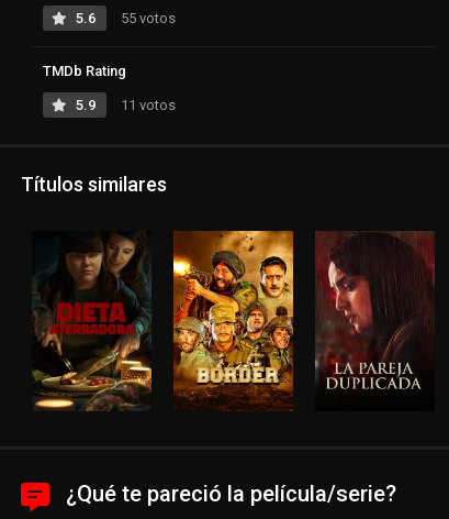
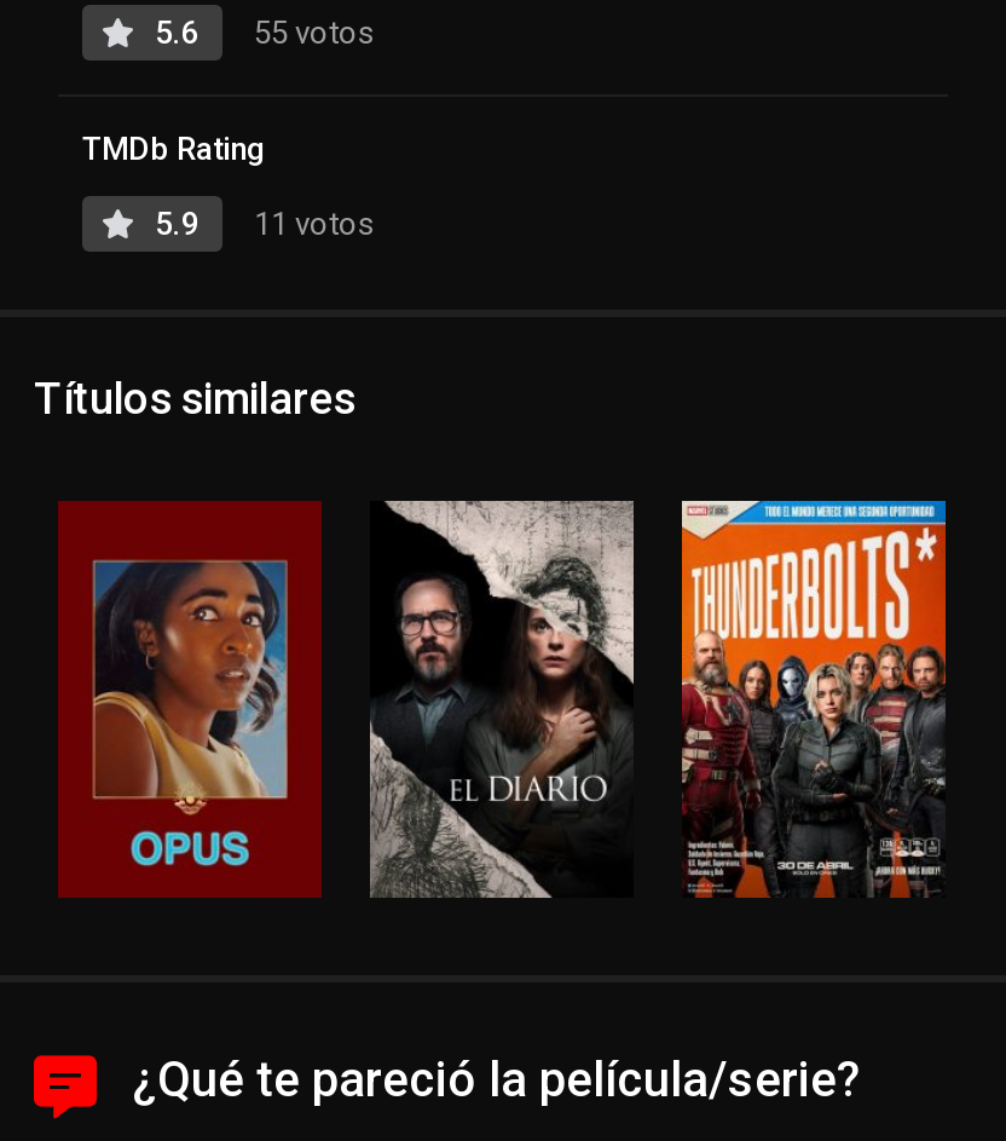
[32,231,153,411] [image] -> [56,499,324,900] [image]
[172,230,294,411] [image] -> [368,499,636,900] [image]
[314,231,435,411] [image] -> [680,499,948,900] [image]

